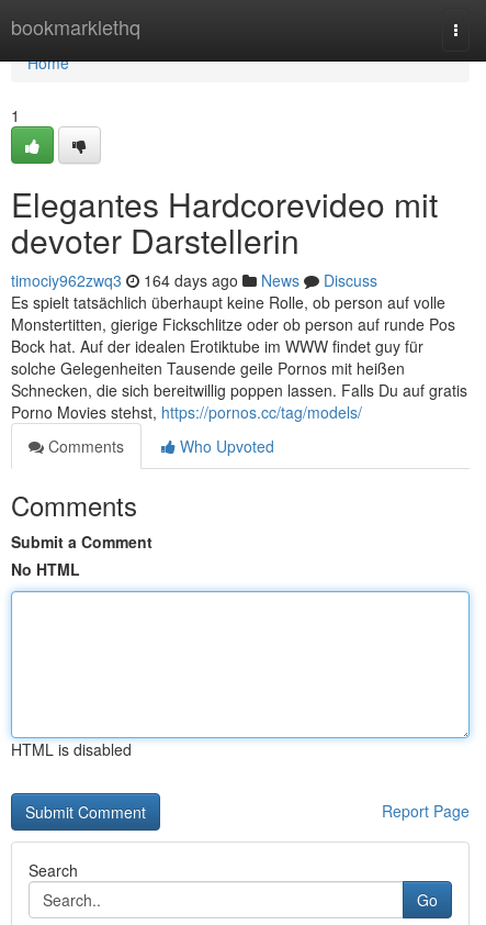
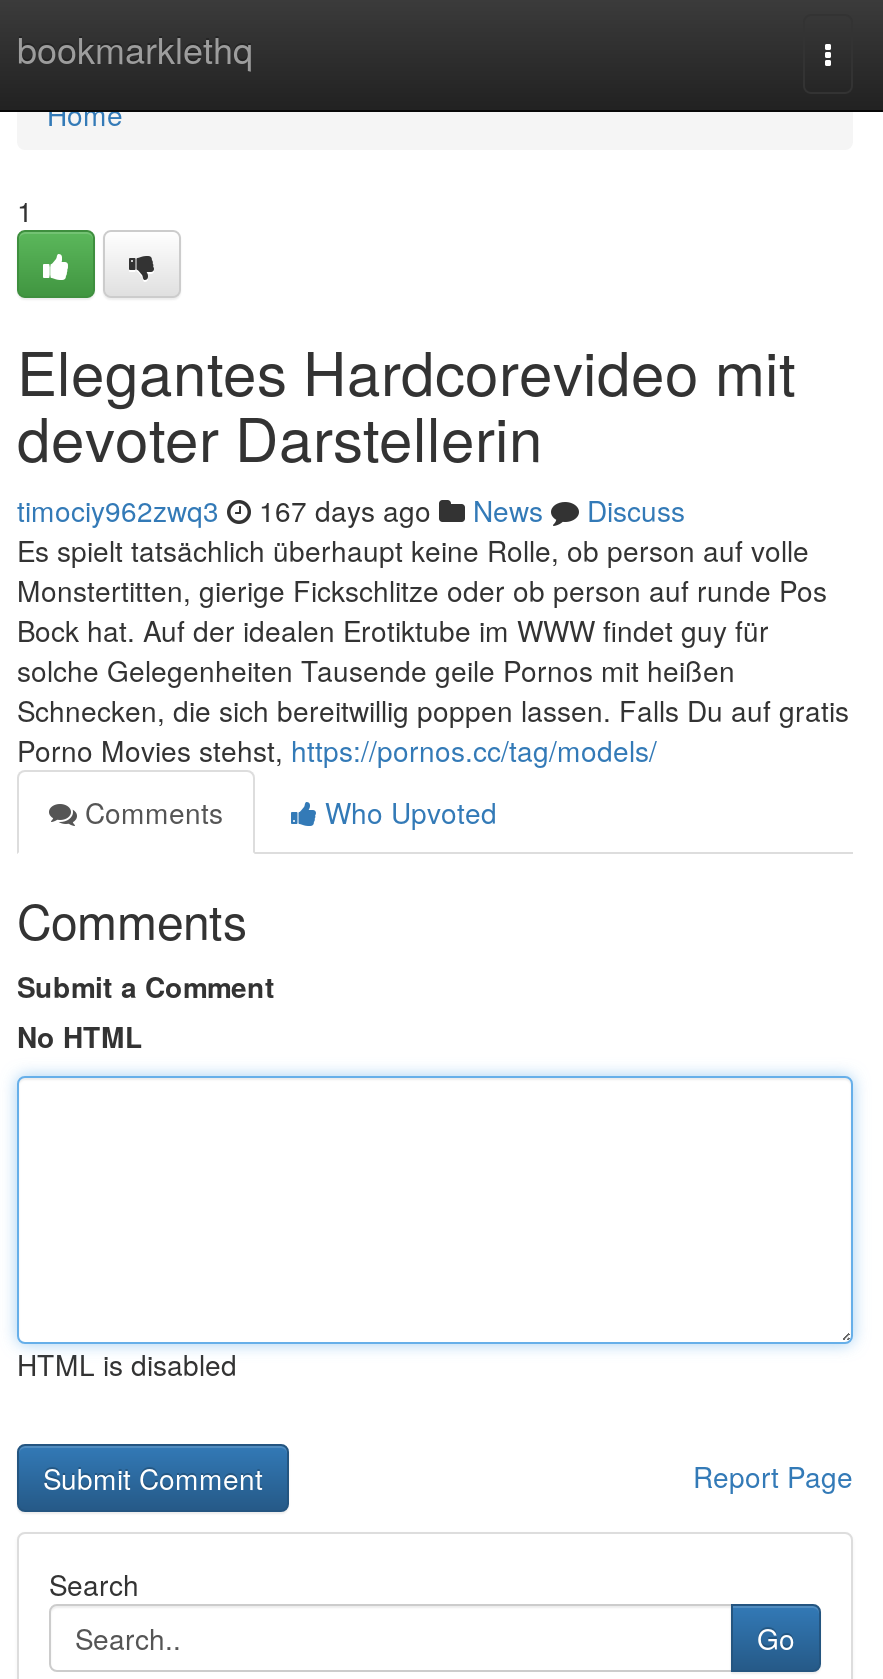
[11,269,377,291] timociy962zwq3 164 days ago News Discuss -> [17,490,685,530] timociy962zwq3 167 days ago News Discuss

